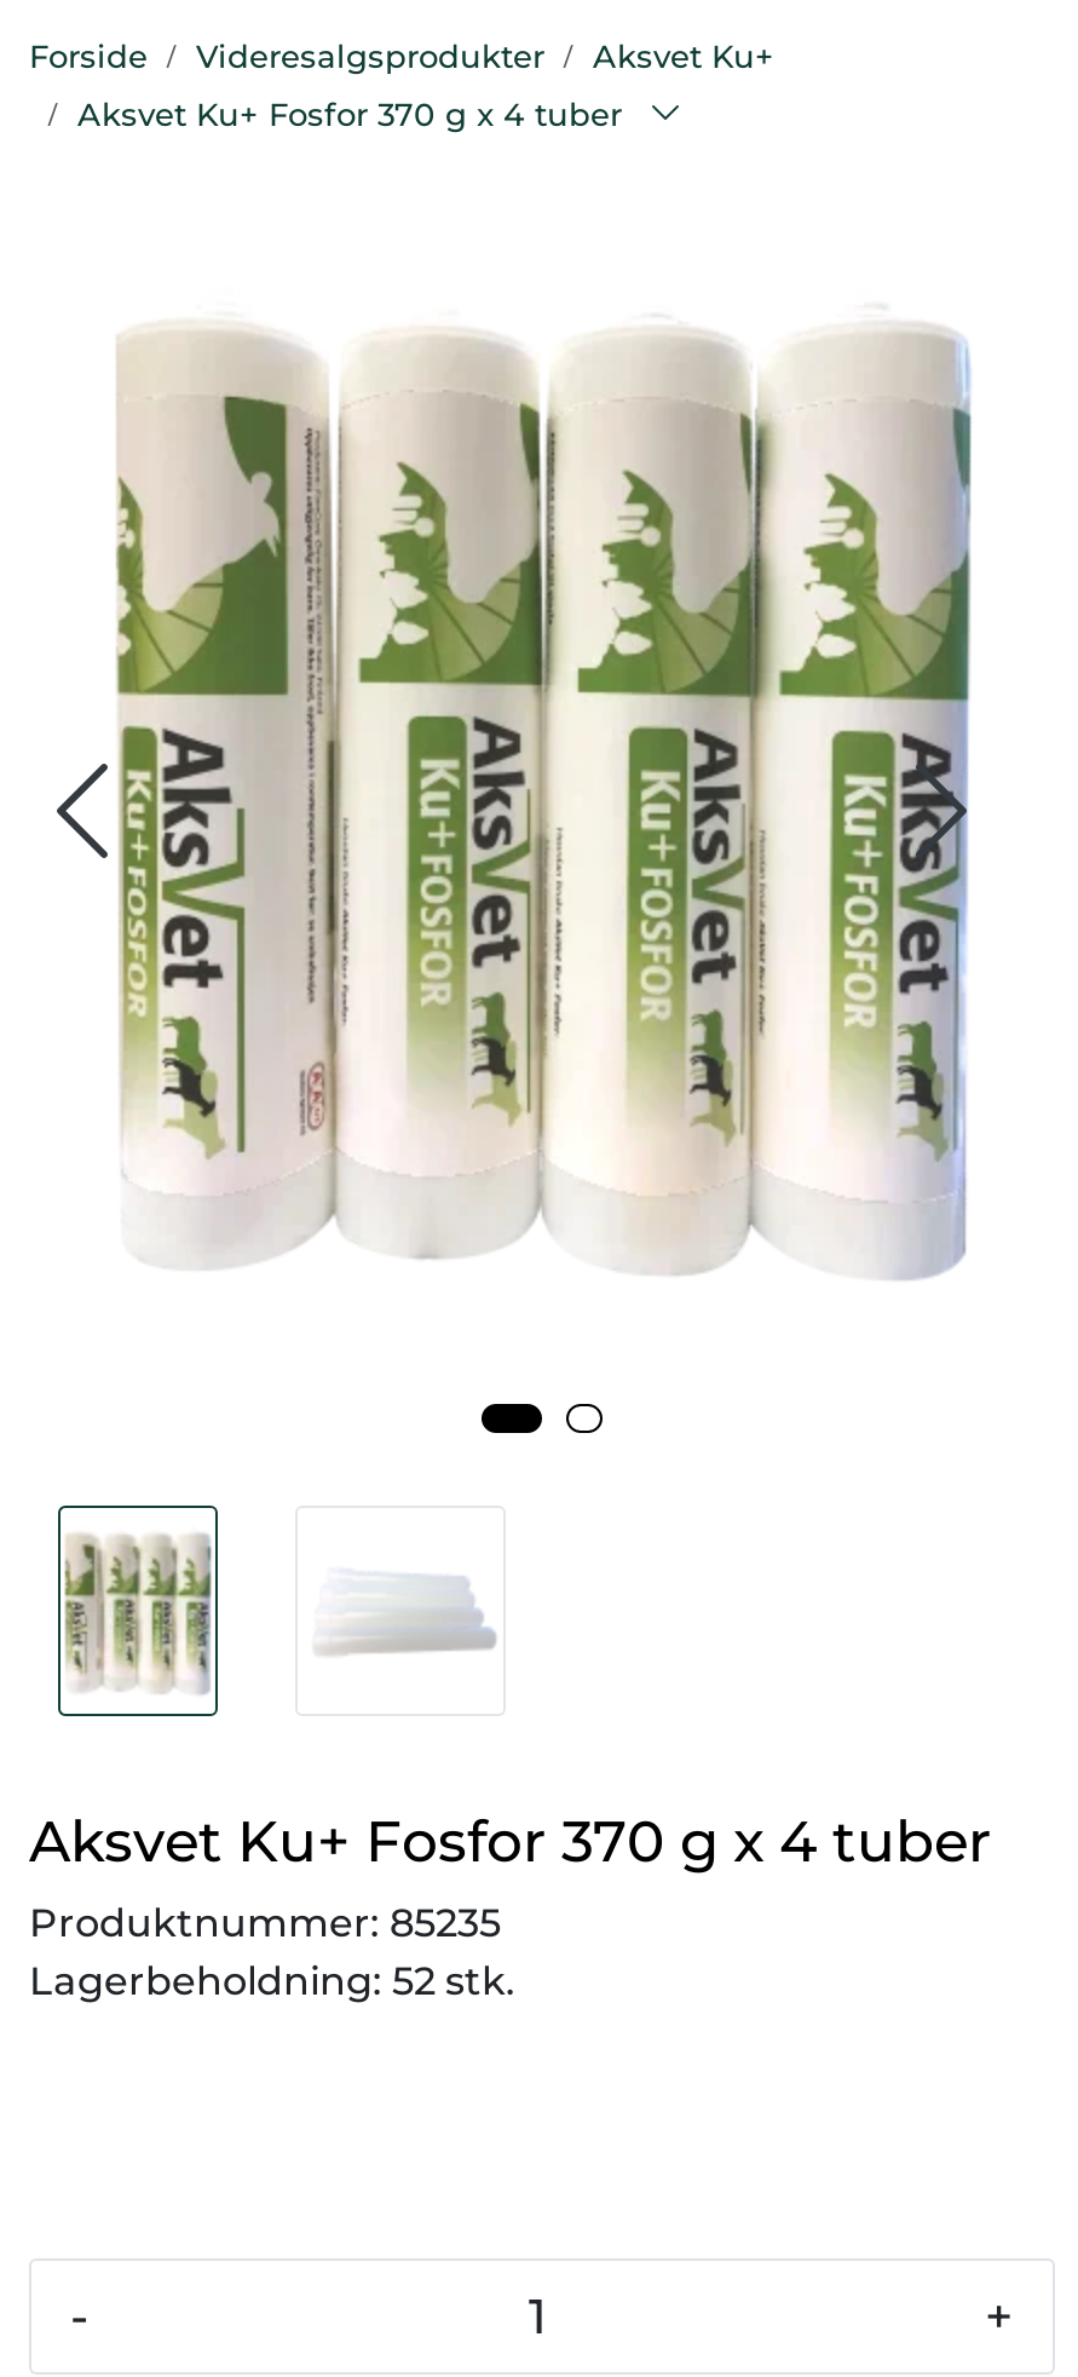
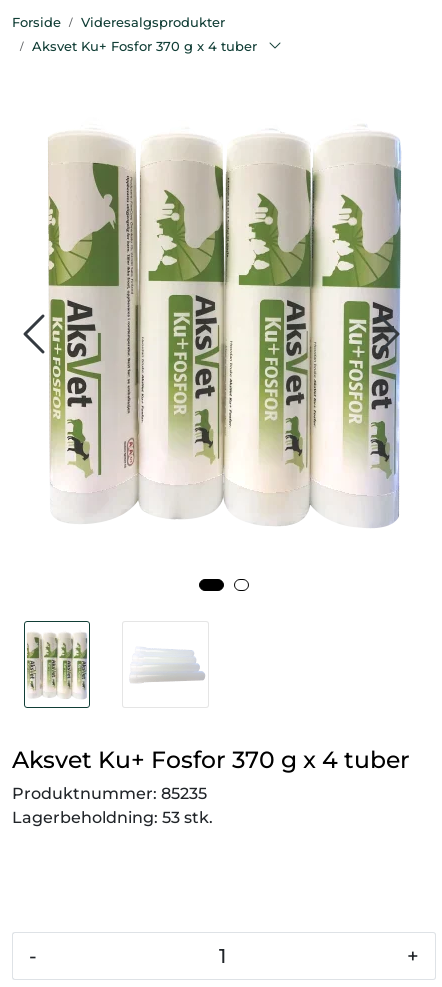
[593,36,774,75] Aksvet Ku+ -> none
[29,1957,515,2003] Lagerbeholdning: 52 stk. -> [12,808,213,827] Lagerbeholdning: 53 stk.

